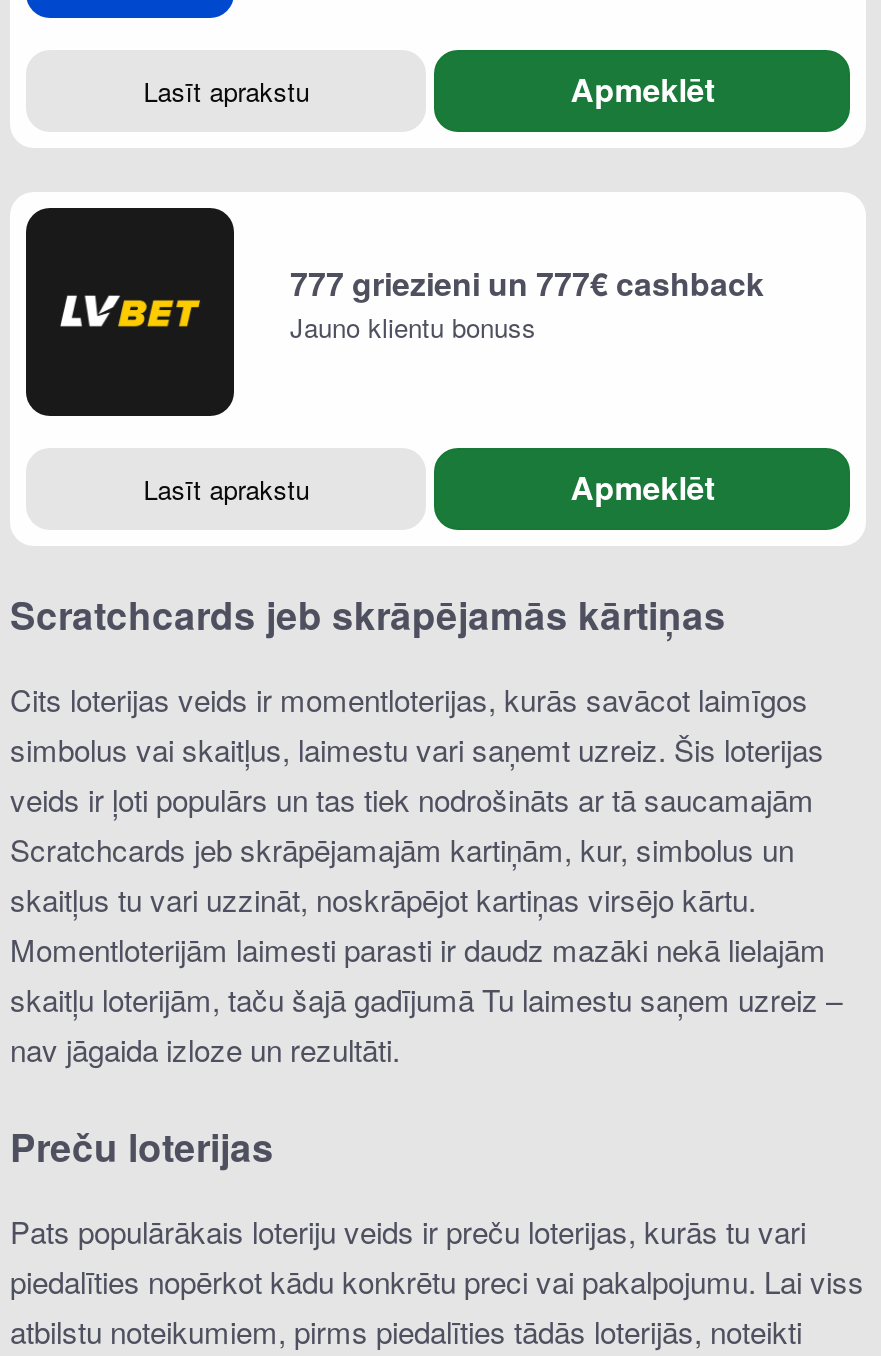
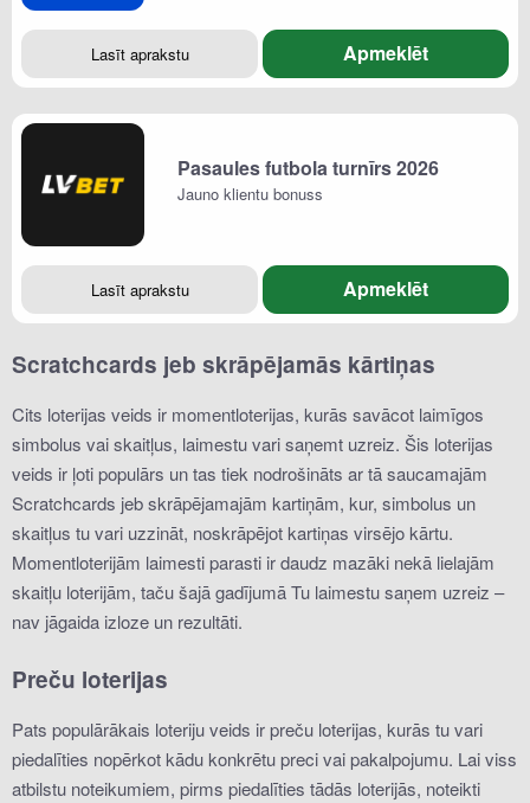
[290,260,764,306] 777 griezieni un 777€ cashback -> [177,154,439,181] Pasaules futbola turnīrs 2026

